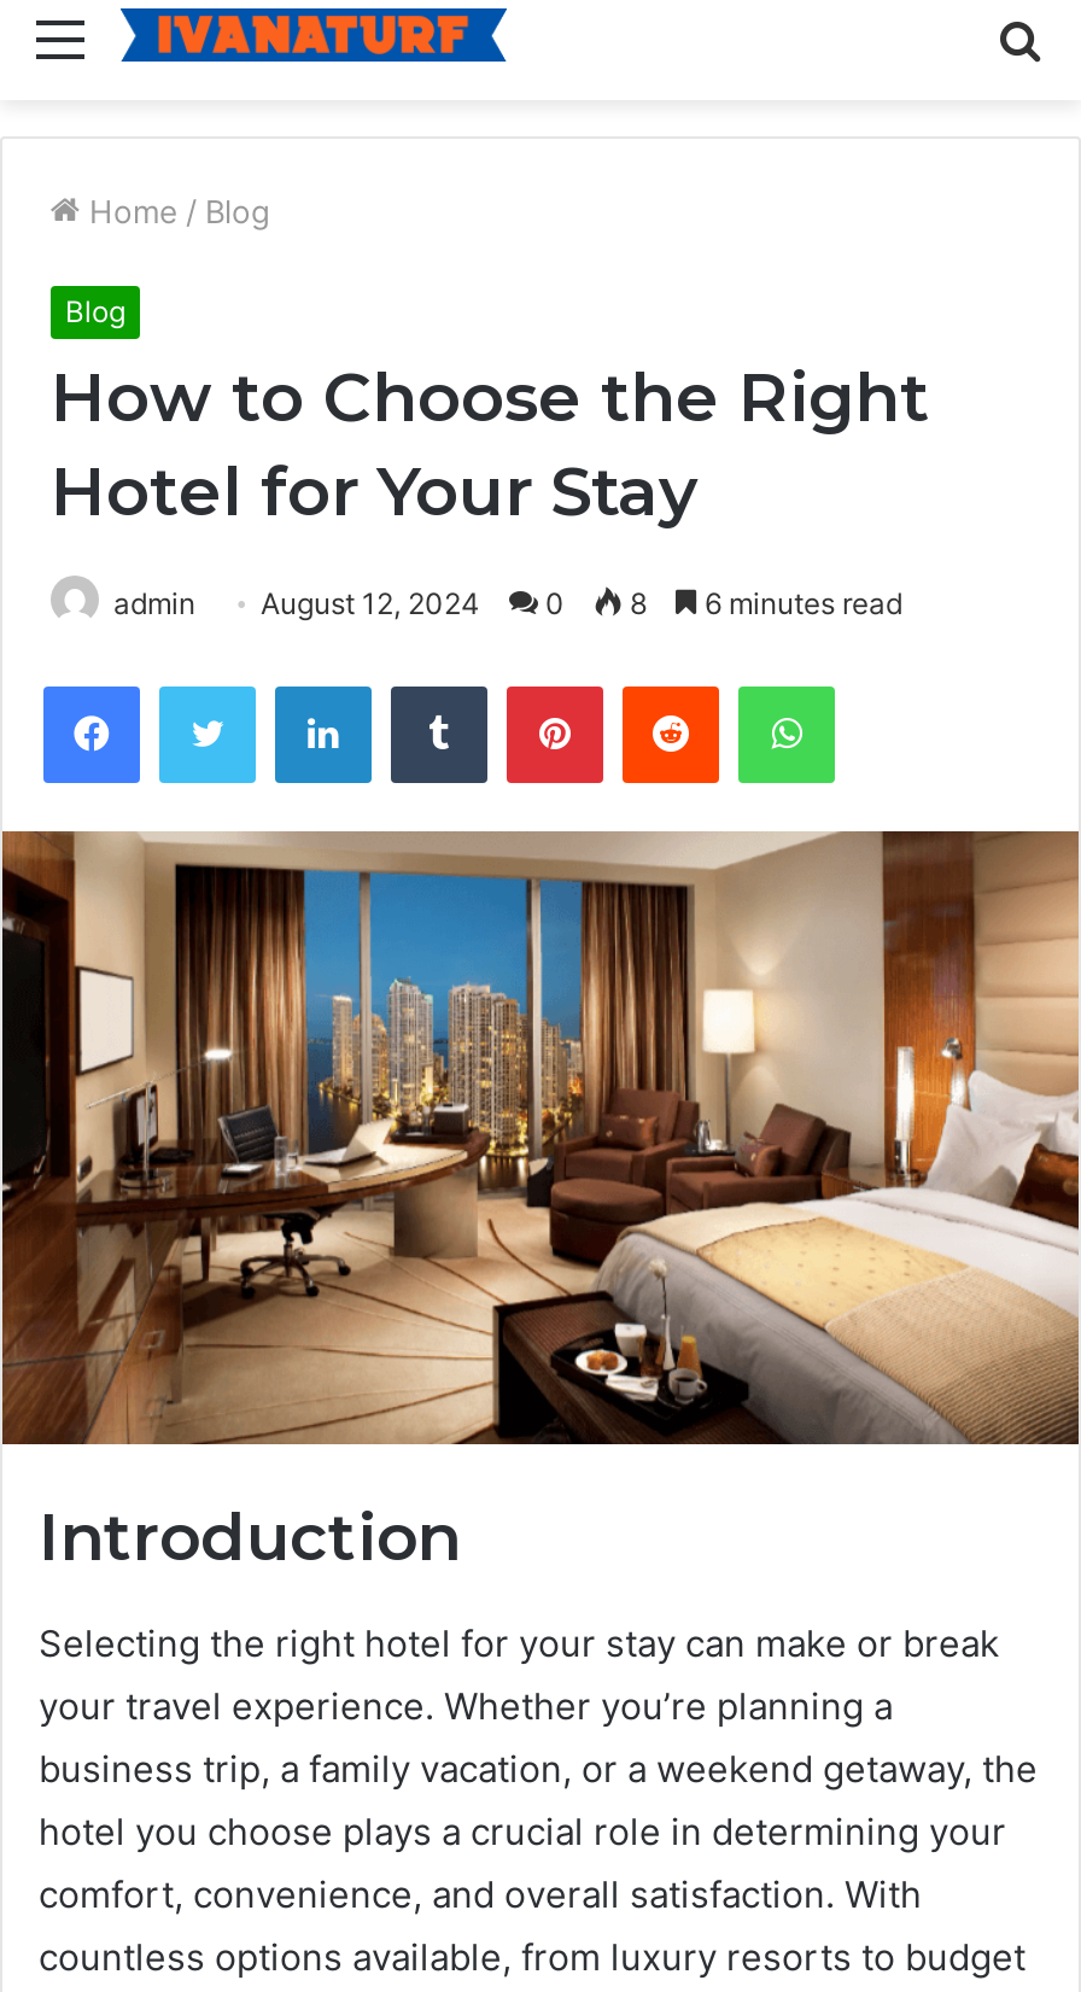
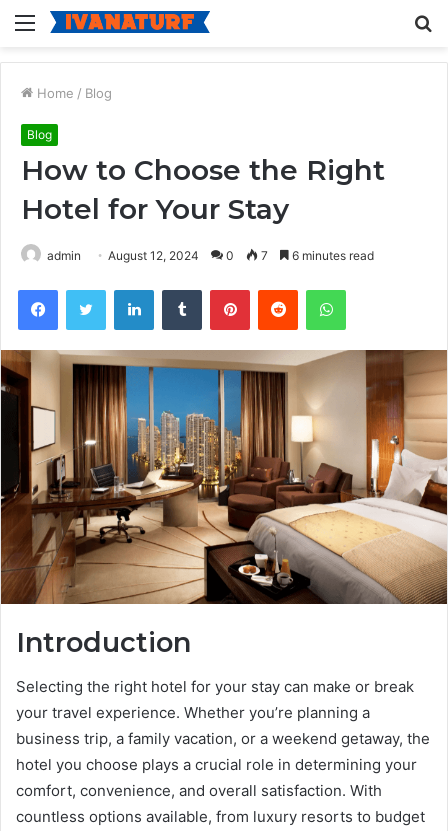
[113,585,902,621] admin August 12, 2024 0 8 6 minutes read -> [47,248,374,263] admin August 12, 2024 0 7 6 minutes read

